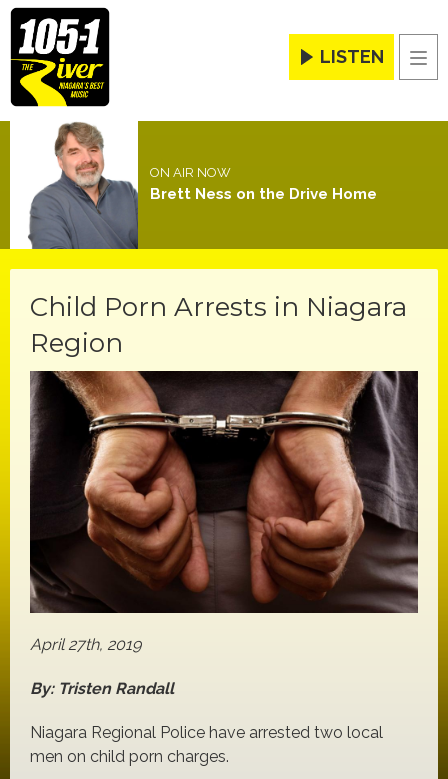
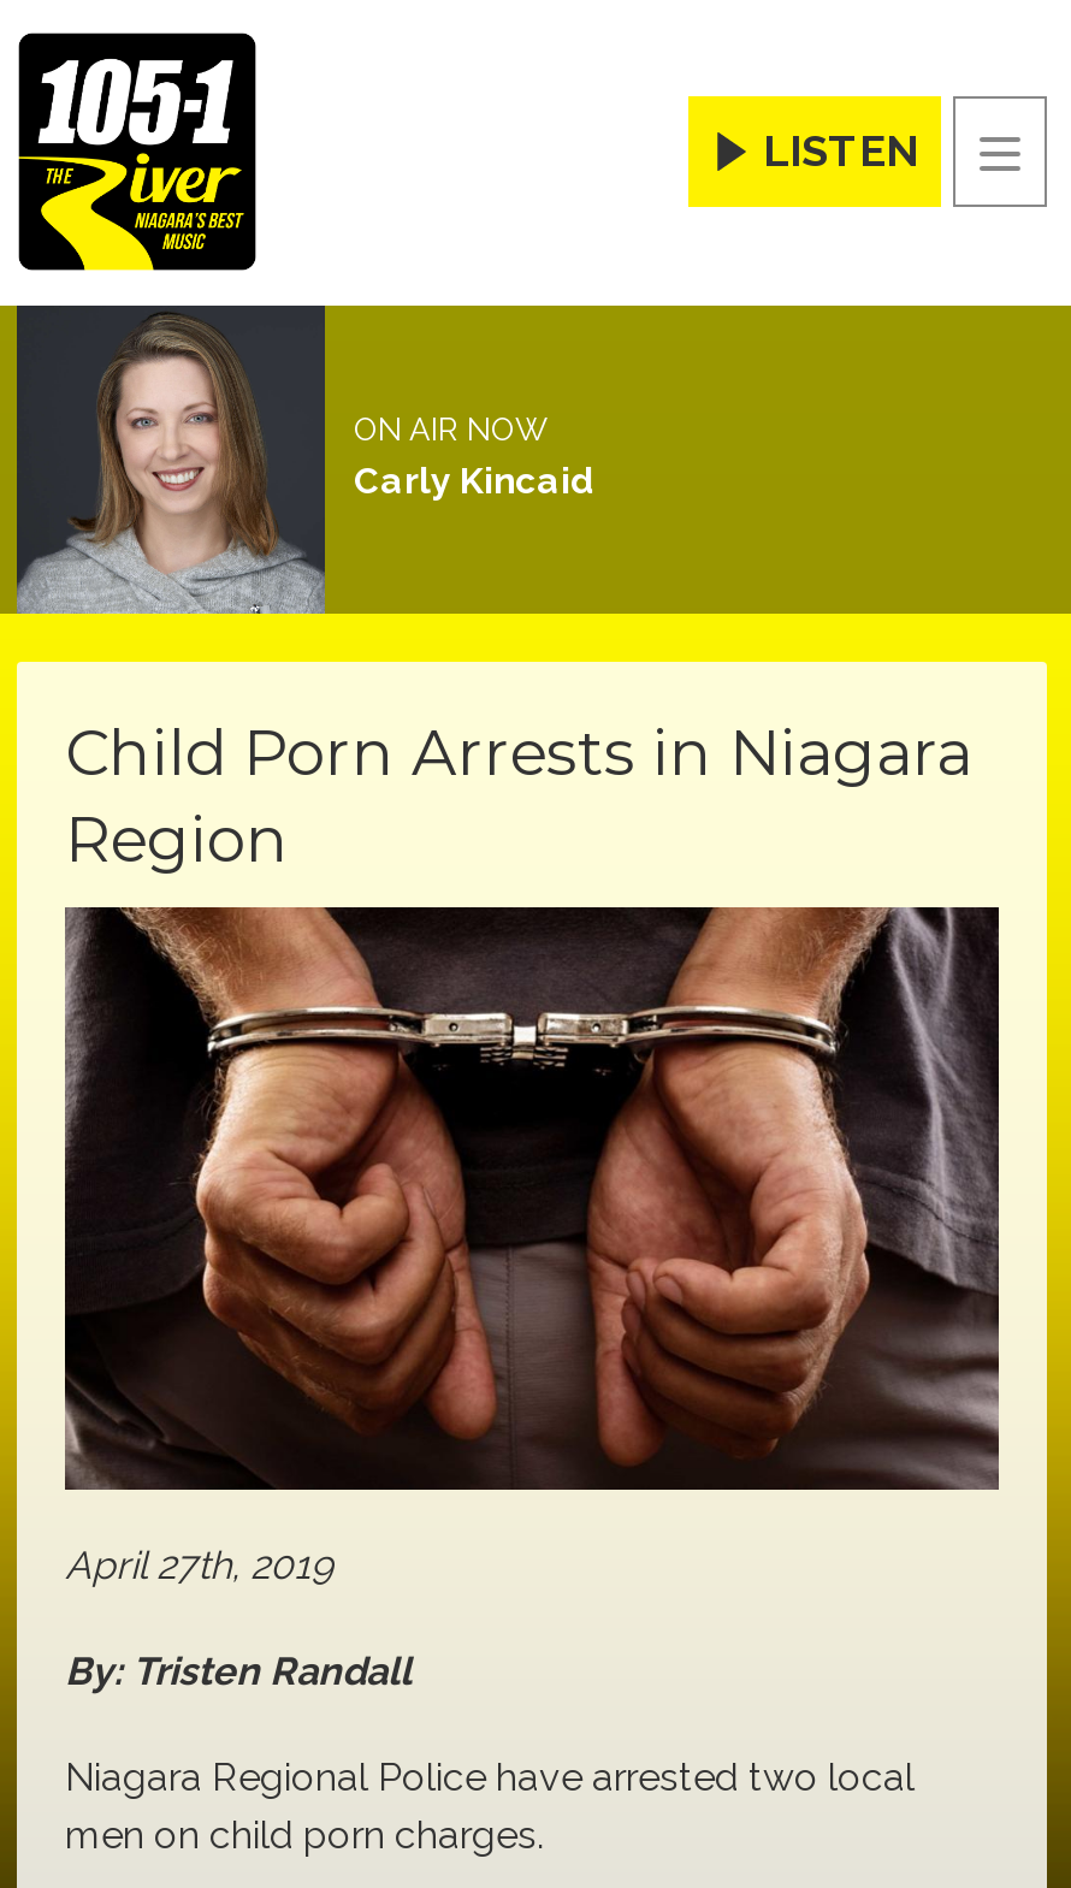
[9,121,377,250] [image] | Brett Ness on the Drive Home -> [14,303,594,616] [image] | Carly Kincaid

